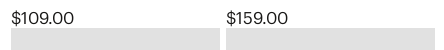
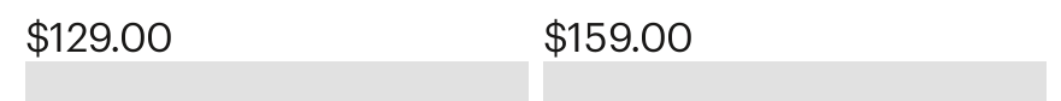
[11,7,74,29] $109.00 -> [25,11,172,64] $129.00

